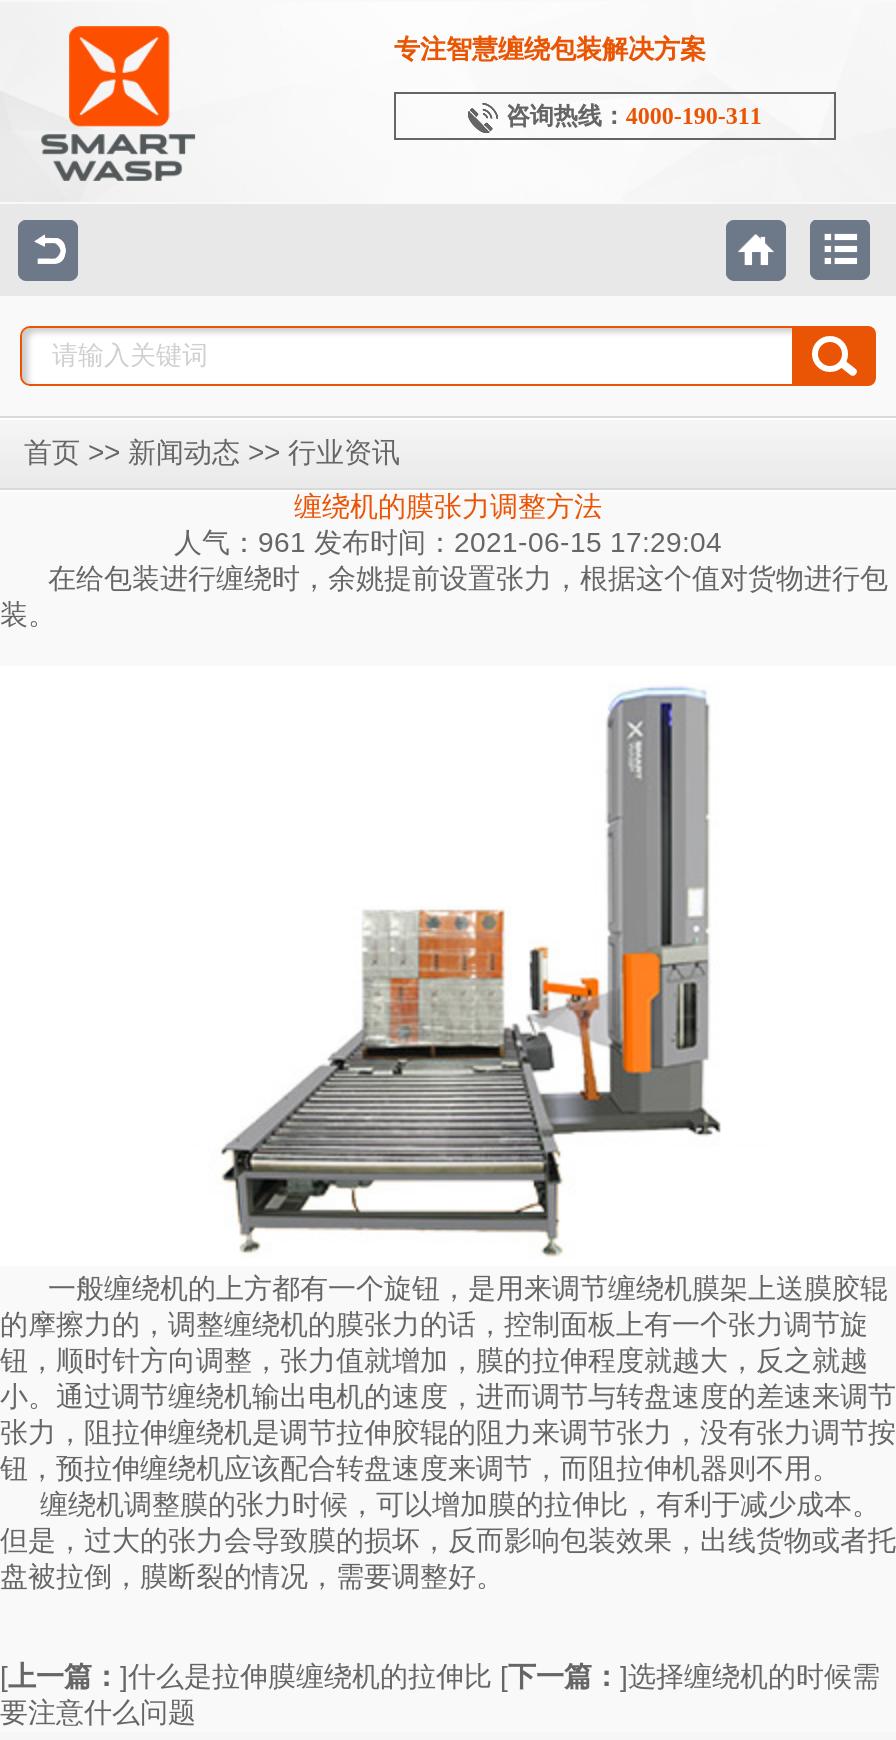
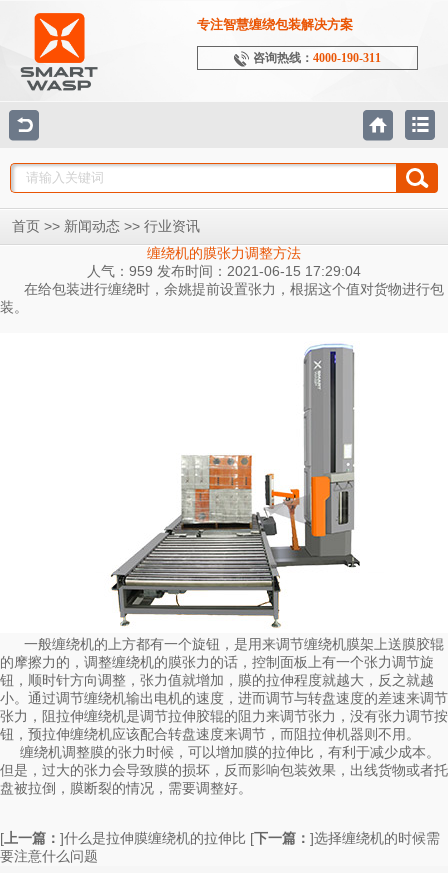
[174,526,722,558] 人气：961 发布时间：2021-06-15 17:29:04 -> [87,263,361,279] 人气：959 发布时间：2021-06-15 17:29:04

